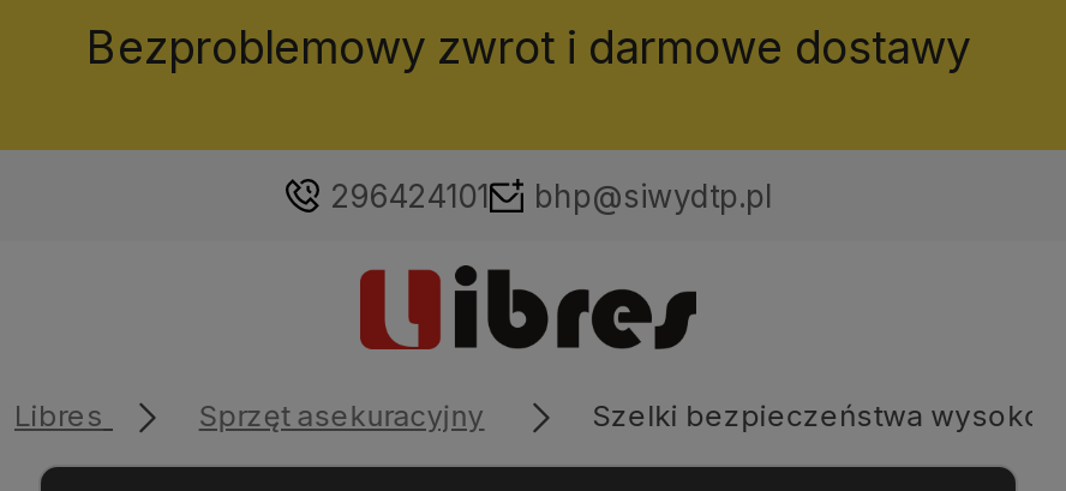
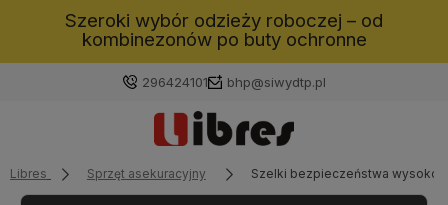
[86,20,970,76] Bezproblemowy zwrot i darmowe dostawy -> [65,9,383,51] Szeroki wybór odzieży roboczej – od | kombinezonów po buty ochronne

